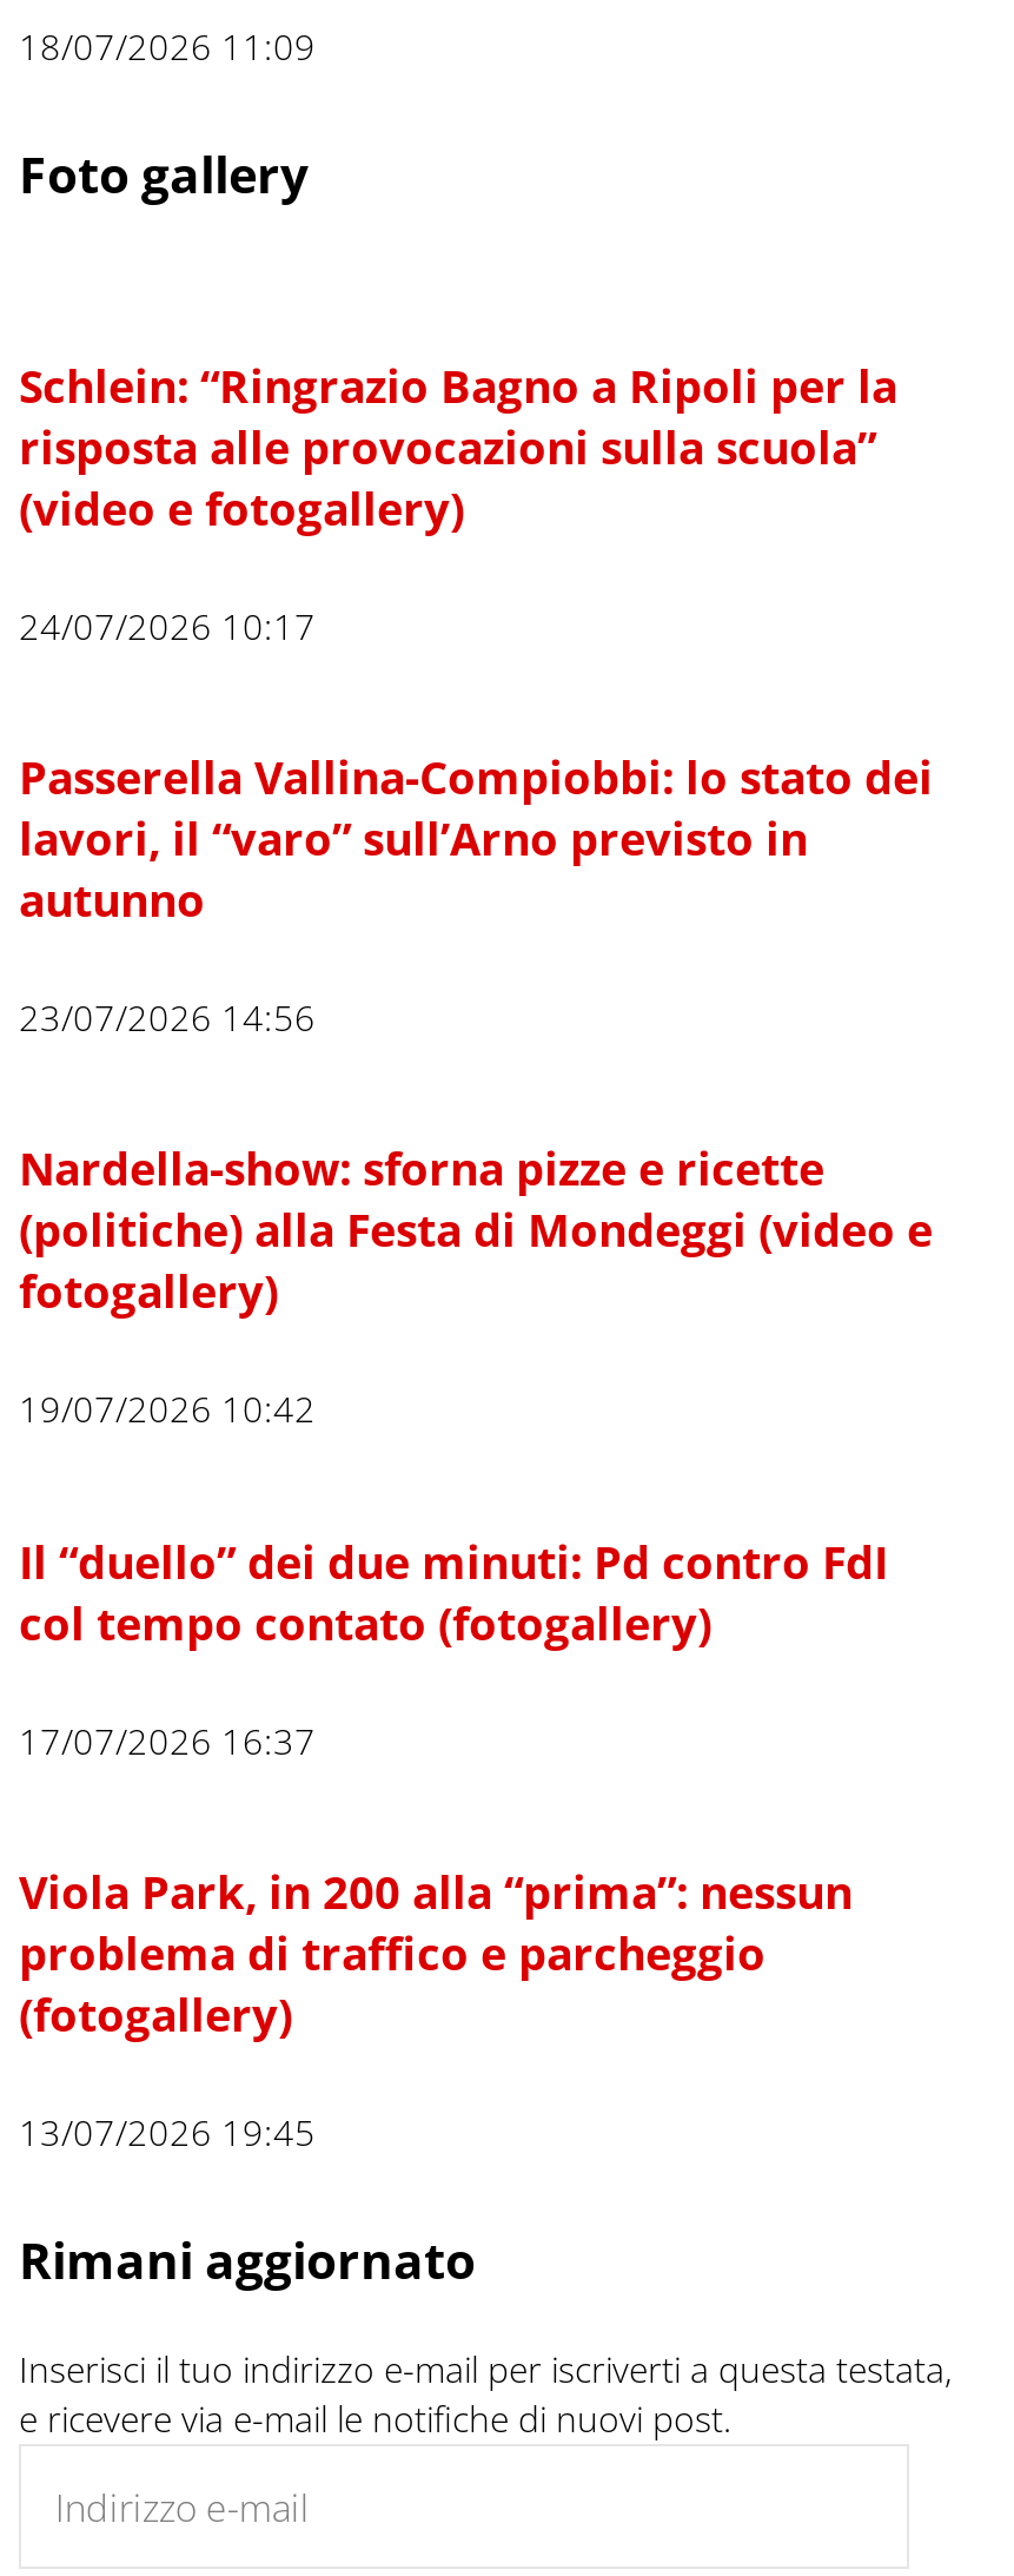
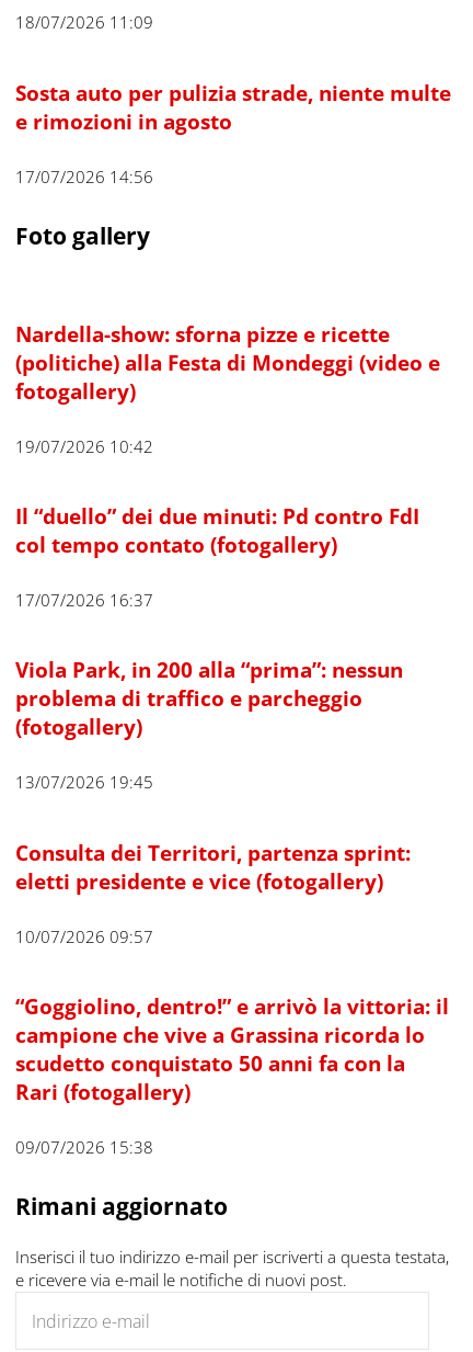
none -> [15,79,451,187] Sosta auto per pulizia strade, niente multe | e rimozioni in agosto | 17/07/2026 14:56
[19,355,933,1041] Schlein: “Ringrazio Bagno a Ripoli per la | risposta alle provocazioni sulla scuola” | (video e fotogallery) | 24/07/2026 10:17 | Passerella Vallina-Compiobbi: lo stato dei | lavori, il “varo” sull’Arno previsto in | autunno | 23/07/2026 14:56 -> none
moved [19,1140,933,2156] -> [15,320,440,793]: Nardella-show: sforna pizze e ricette | (politiche) alla Festa di Mondeggi (video e | fotogallery) | ... | (fotogallery) | 13/07/2026 19:45
none -> [15,839,449,1158] Consulta dei Territori, partenza sprint: | eletti presidente e vice (fotogallery) | 10/07/2026 09:57 | “Goggiolino, dentro!” e arrivò la vittoria: il | campione che vive a Grassina ricorda lo | scudetto conquistato 50 anni fa con la | Rari (fotogallery) | 09/07/2026 15:38

